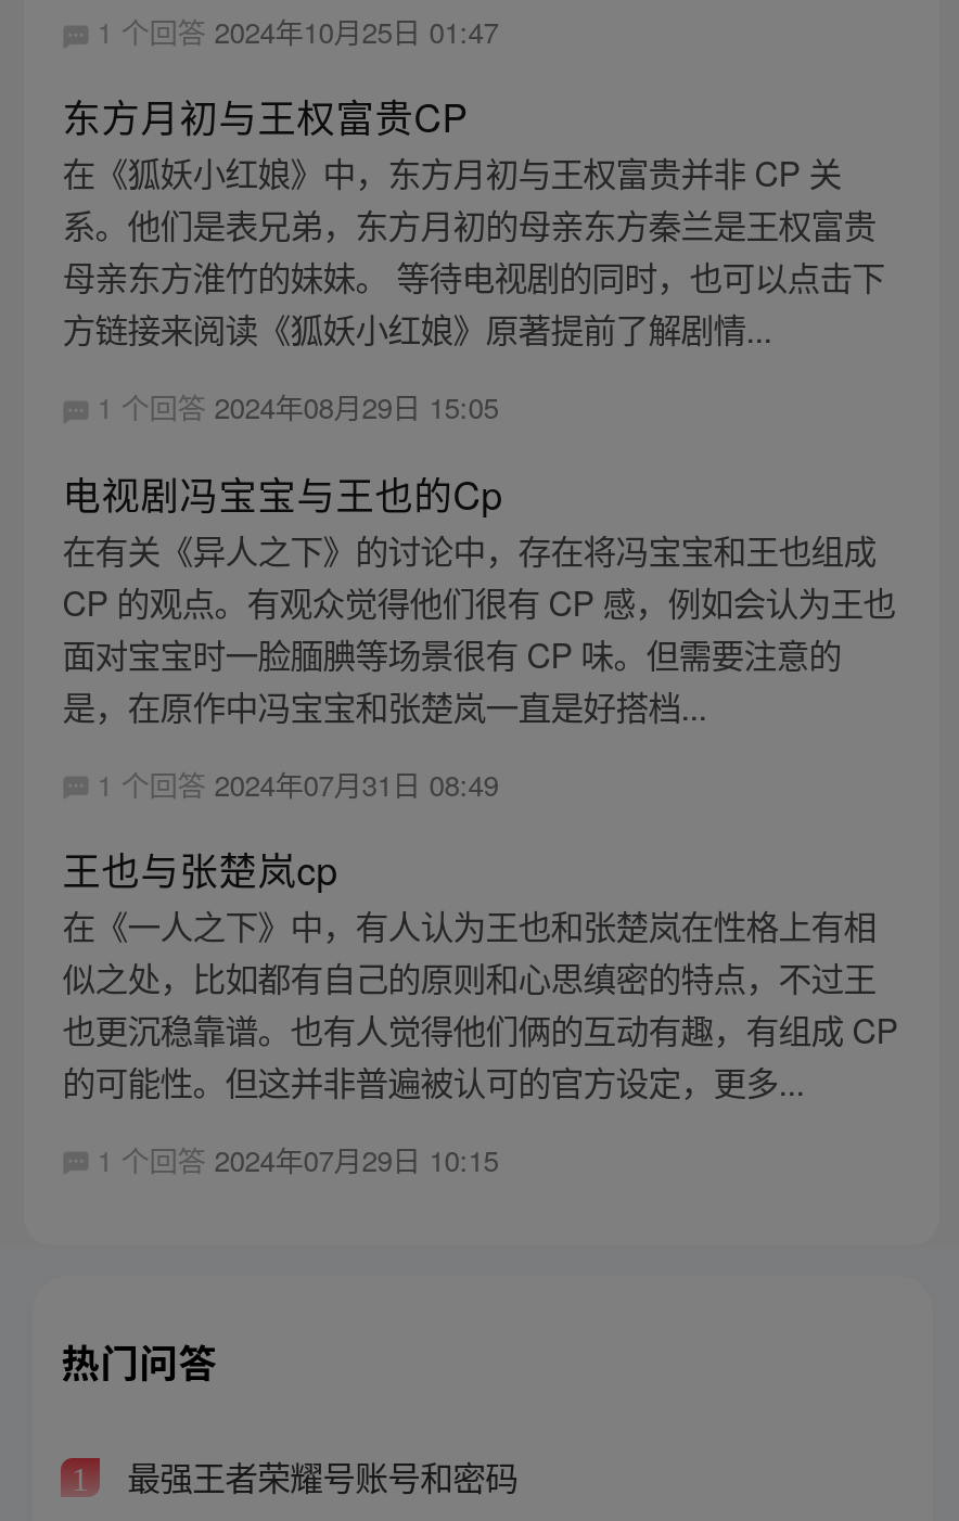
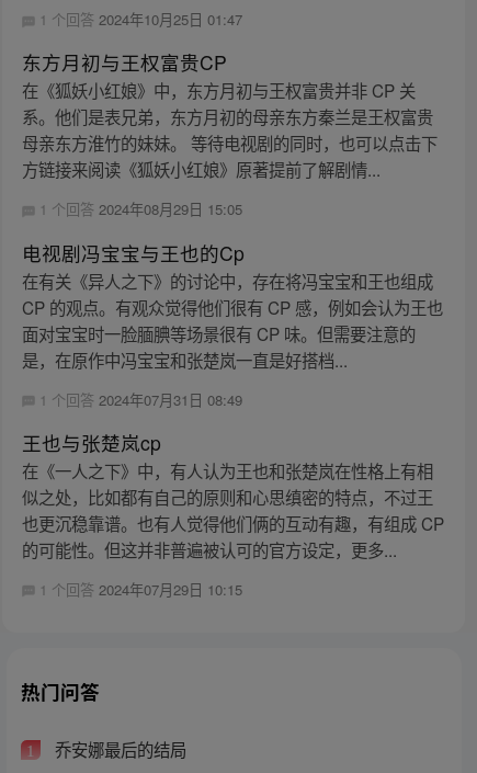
[118,1452,518,1500] 最强王者荣耀号账号和密码 -> [50,737,186,761] 乔安娜最后的结局

